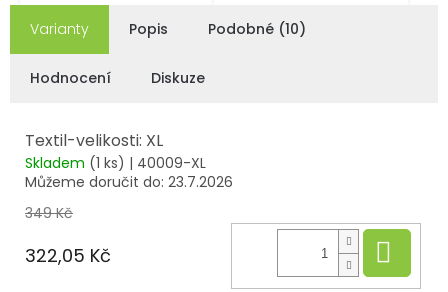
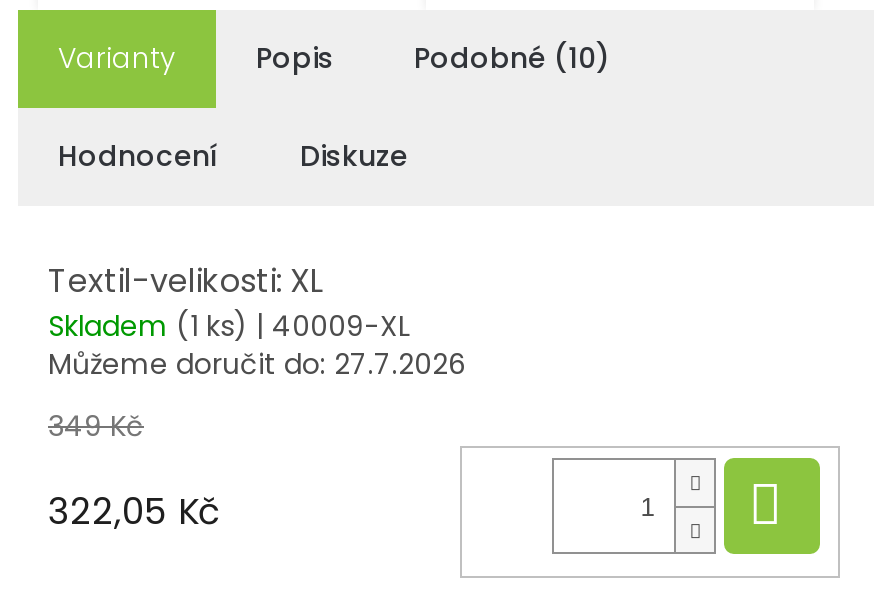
[25,172,233,192] Můžeme doručit do: 23.7.2026 -> [48,345,466,385] Můžeme doručit do: 27.7.2026

